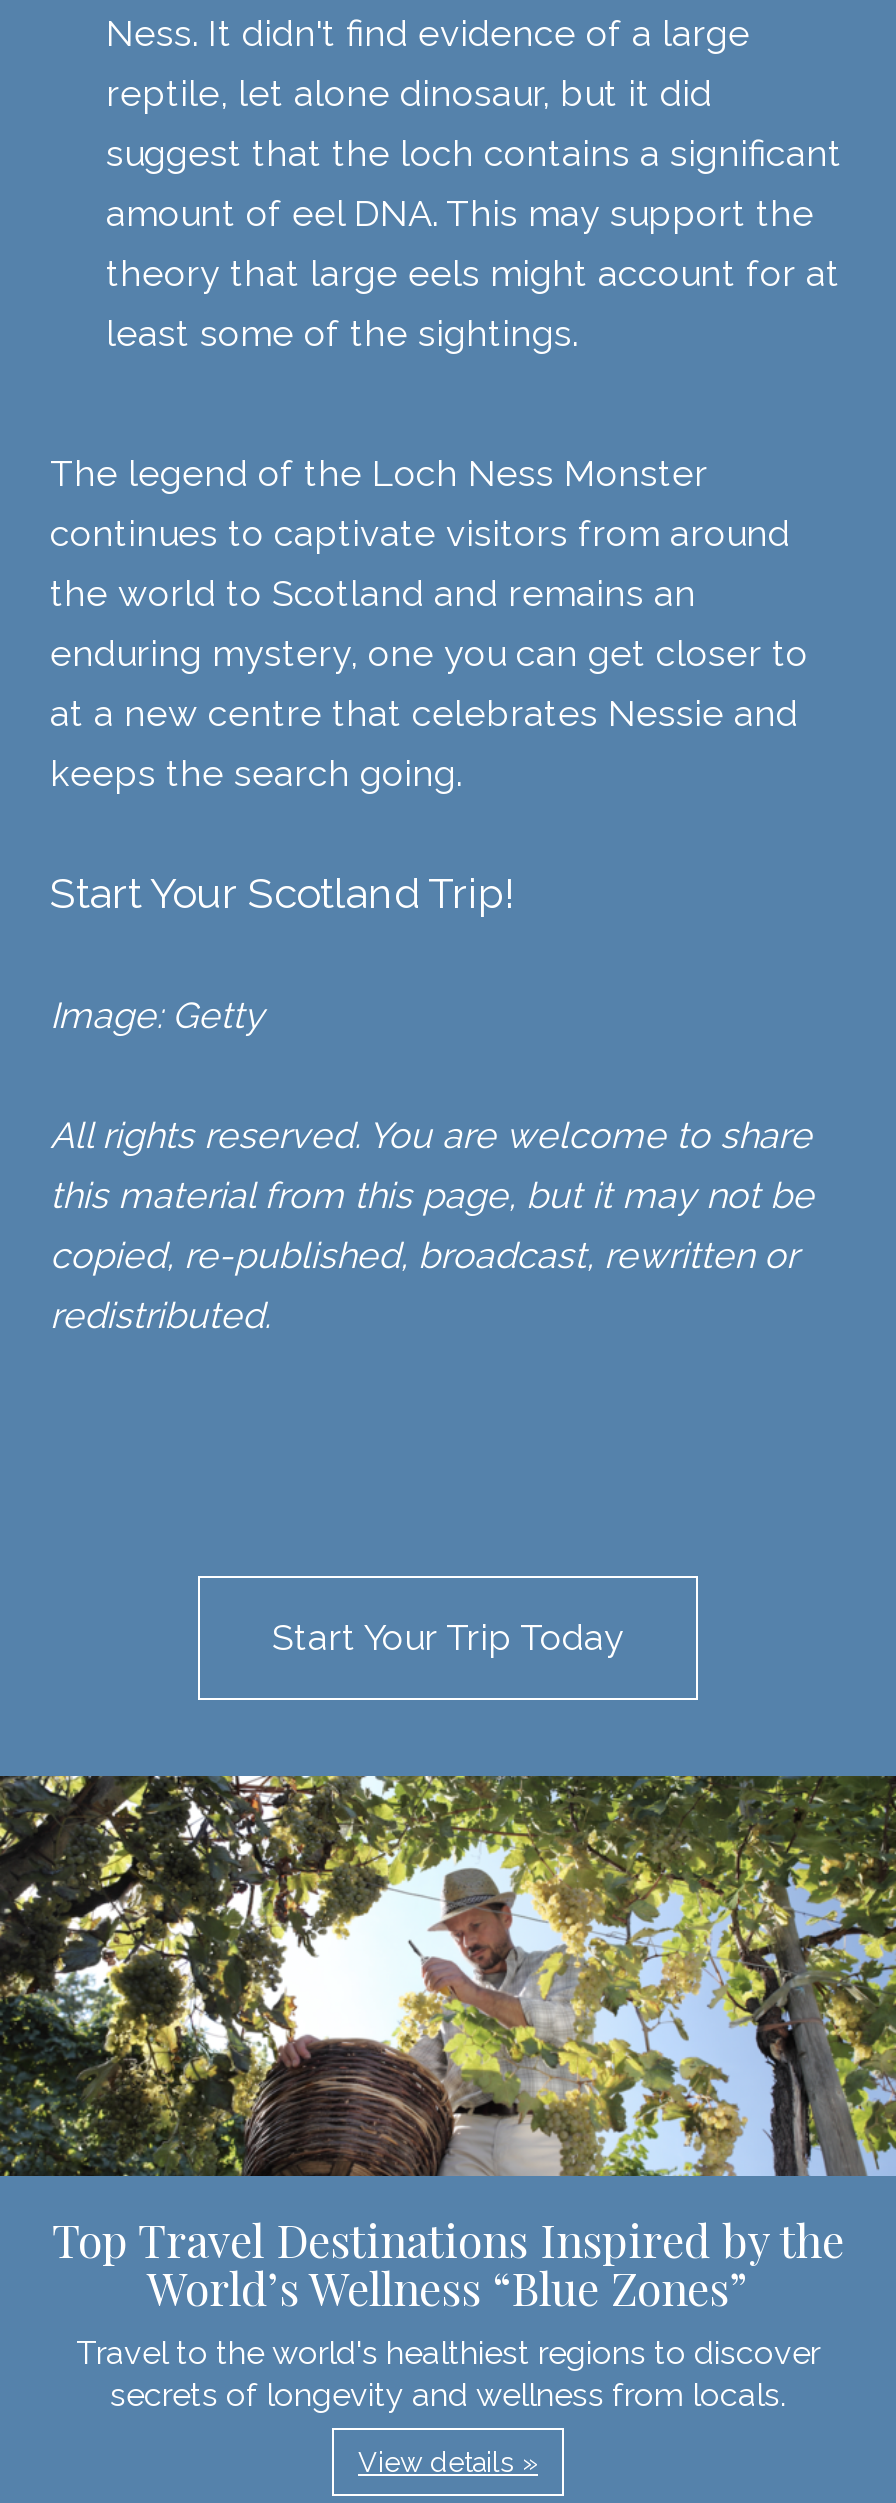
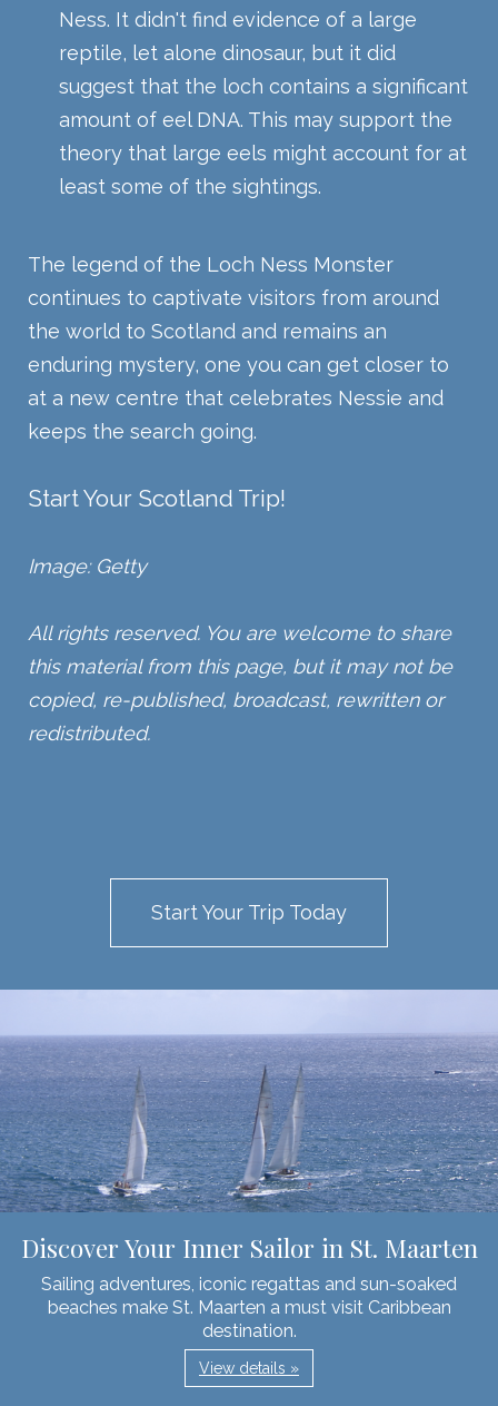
[6,1774,890,2413] [image] | Top Travel Destinations Inspired by the | World’s Wellness “Blue Zones” | Travel to the world's healthiest regions to discover | secrets of longevity and wellness from locals. -> [3,989,495,1341] [image] | Discover Your Inner Sailor in St. Maarten | Sailing adventures, iconic regattas and sun-soaked | beaches make St. Maarten a must visit Caribbean | destination.

